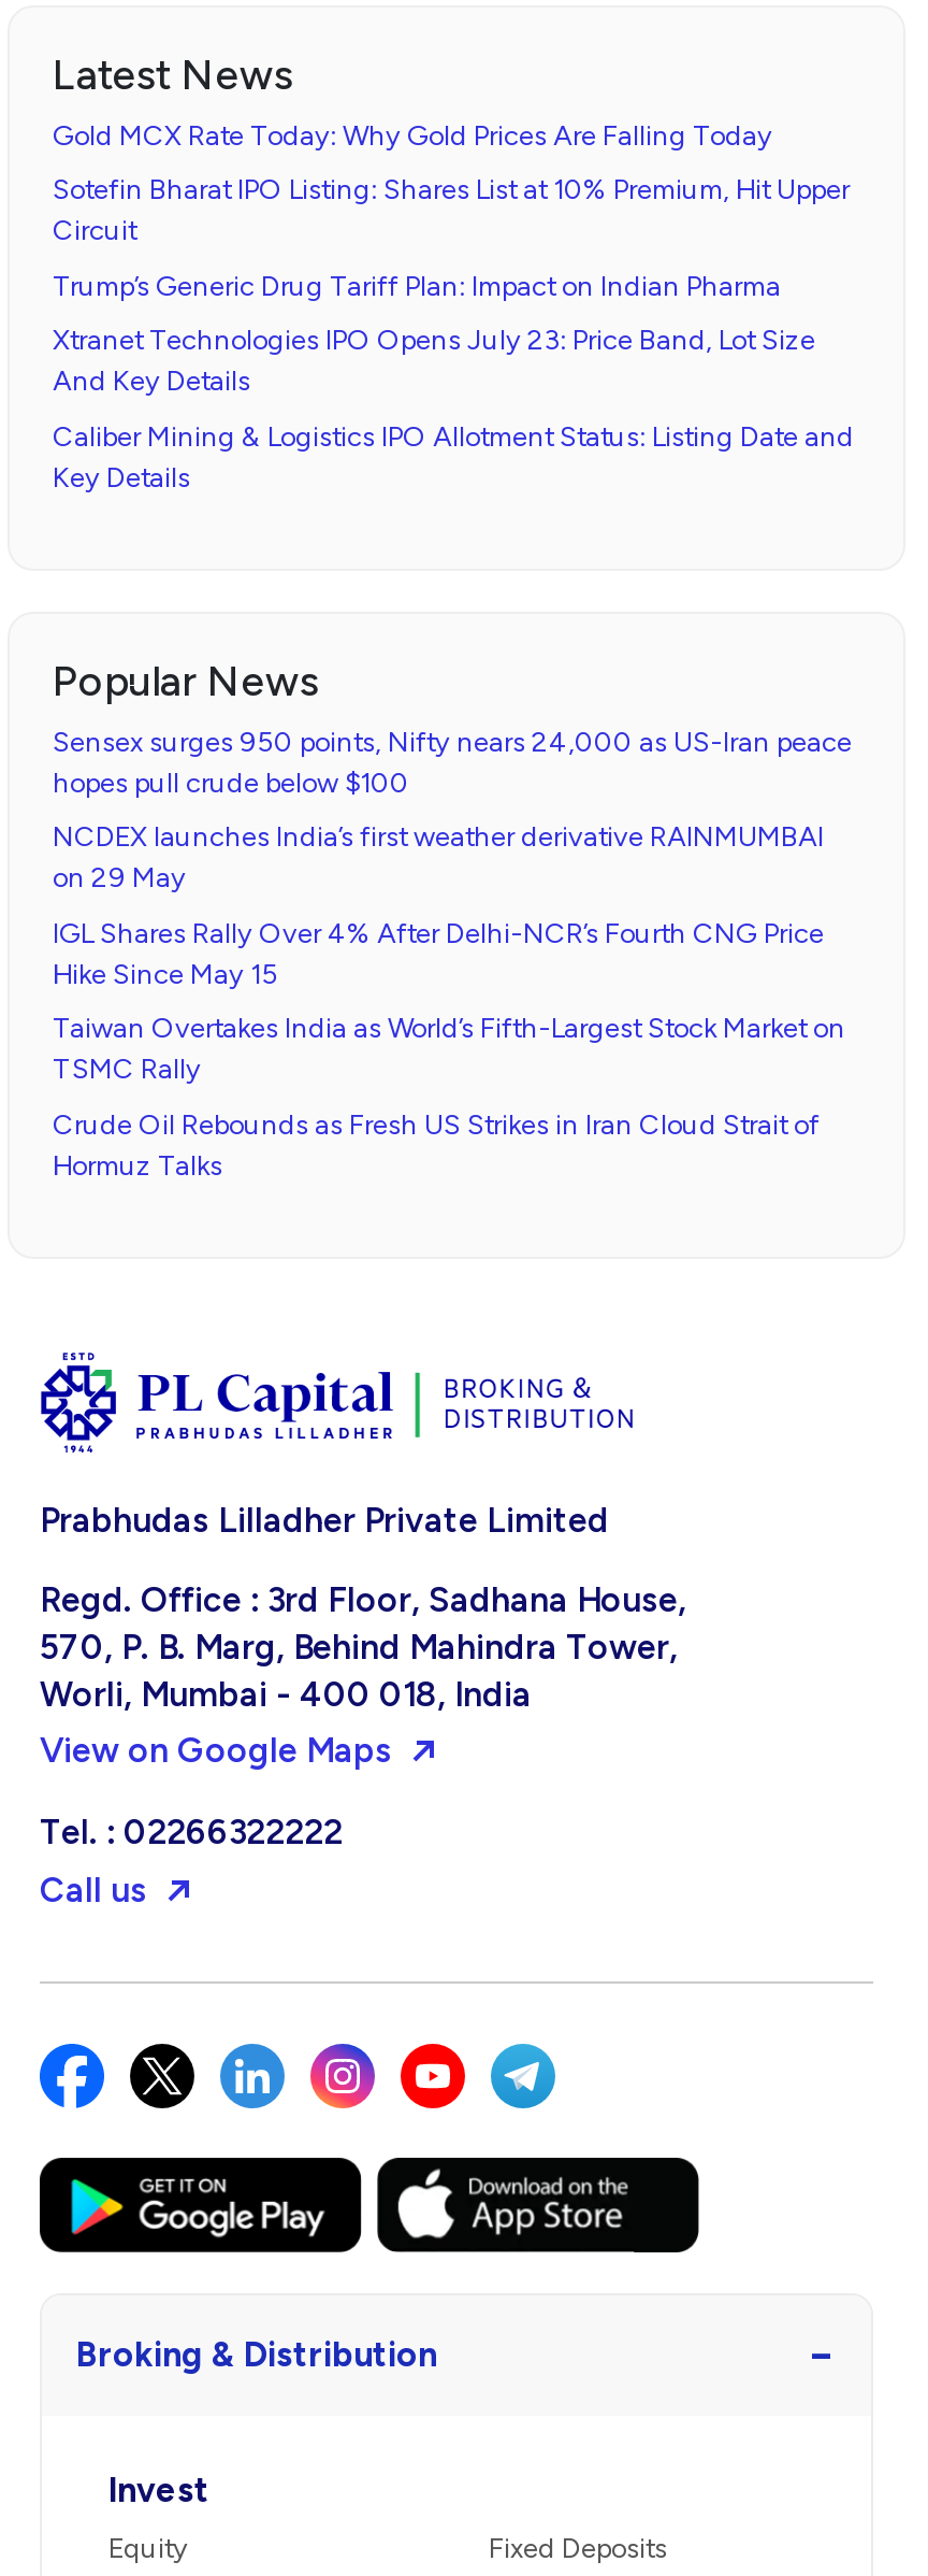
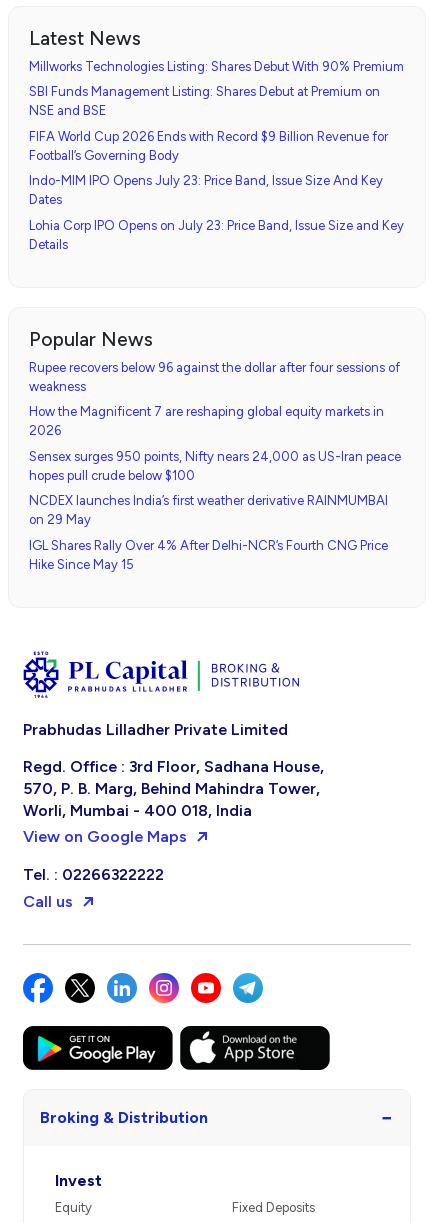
[53,118,772,151] Gold MCX Rate Today: Why Gold Prices Are Falling Today -> [29,59,404,74] Millworks Technologies Listing: Shares Debut With 90% Premium
[53,173,850,246] Sotefin Bharat IPO Listing: Shares List at 10% Premium, Hit Upper | Circuit -> [29,84,380,118] SBI Funds Management Listing: Shares Debut at Premium on | NSE and BSE
[53,269,781,301] Trump’s Generic Drug Tariff Plan: Impact on Indian Pharma -> [29,129,388,163] FIFA World Cup 2026 Ends with Record $9 Billion Revenue for | Football’s Governing Body
[53,324,815,397] Xtranet Technologies IPO Opens July 23: Price Band, Lot Size | And Key Details -> [29,173,383,207] Indo-MIM IPO Opens July 23: Price Band, Issue Size And Key | Dates
[53,420,854,493] Caliber Mining & Logistics IPO Allotment Status: Listing Date and | Key Details -> [29,218,404,252] Lohia Corp IPO Opens on July 23: Price Band, Issue Size and Key | Details
none -> [29,360,400,438] Rupee recovers below 96 against the dollar after four sessions of | weakness | How the Magnificent 7 are reshaping global equity markets in | 2026
moved [53,725,852,989] -> [29,449,401,572]: Sensex surges 950 points, Nifty nears 24,000 as US-Iran peace | hopes pull crude below $100 | NCDEX launches India’s first weather derivative RAINMUMBAI | on 29 May | IGL Shares Rally Over 4% After Delhi-NCR’s Fourth CNG Price | Hike Since May 15
[53,1012,845,1181] Taiwan Overtakes India as World’s Fifth-Largest Stock Market on | TSMC Rally | Crude Oil Rebounds as Fresh US Strikes in Iran Cloud Strait of | Hormuz Talks -> none

